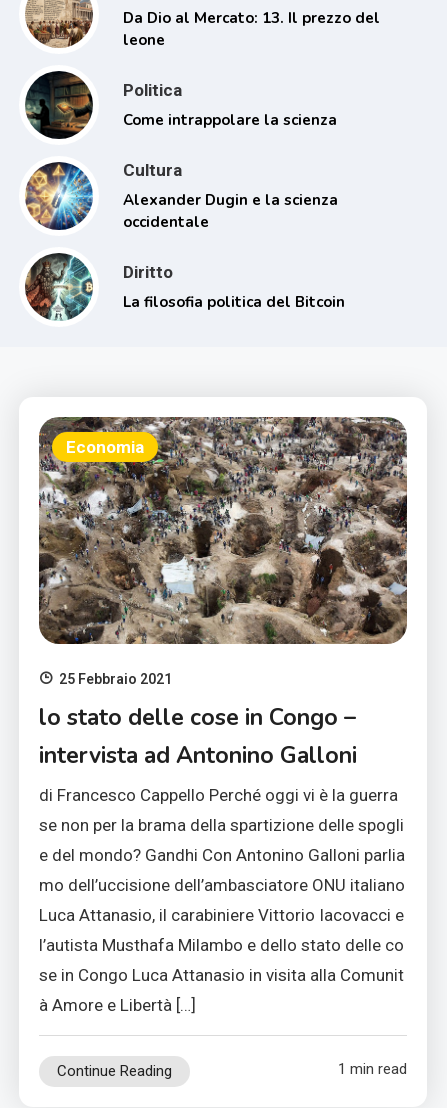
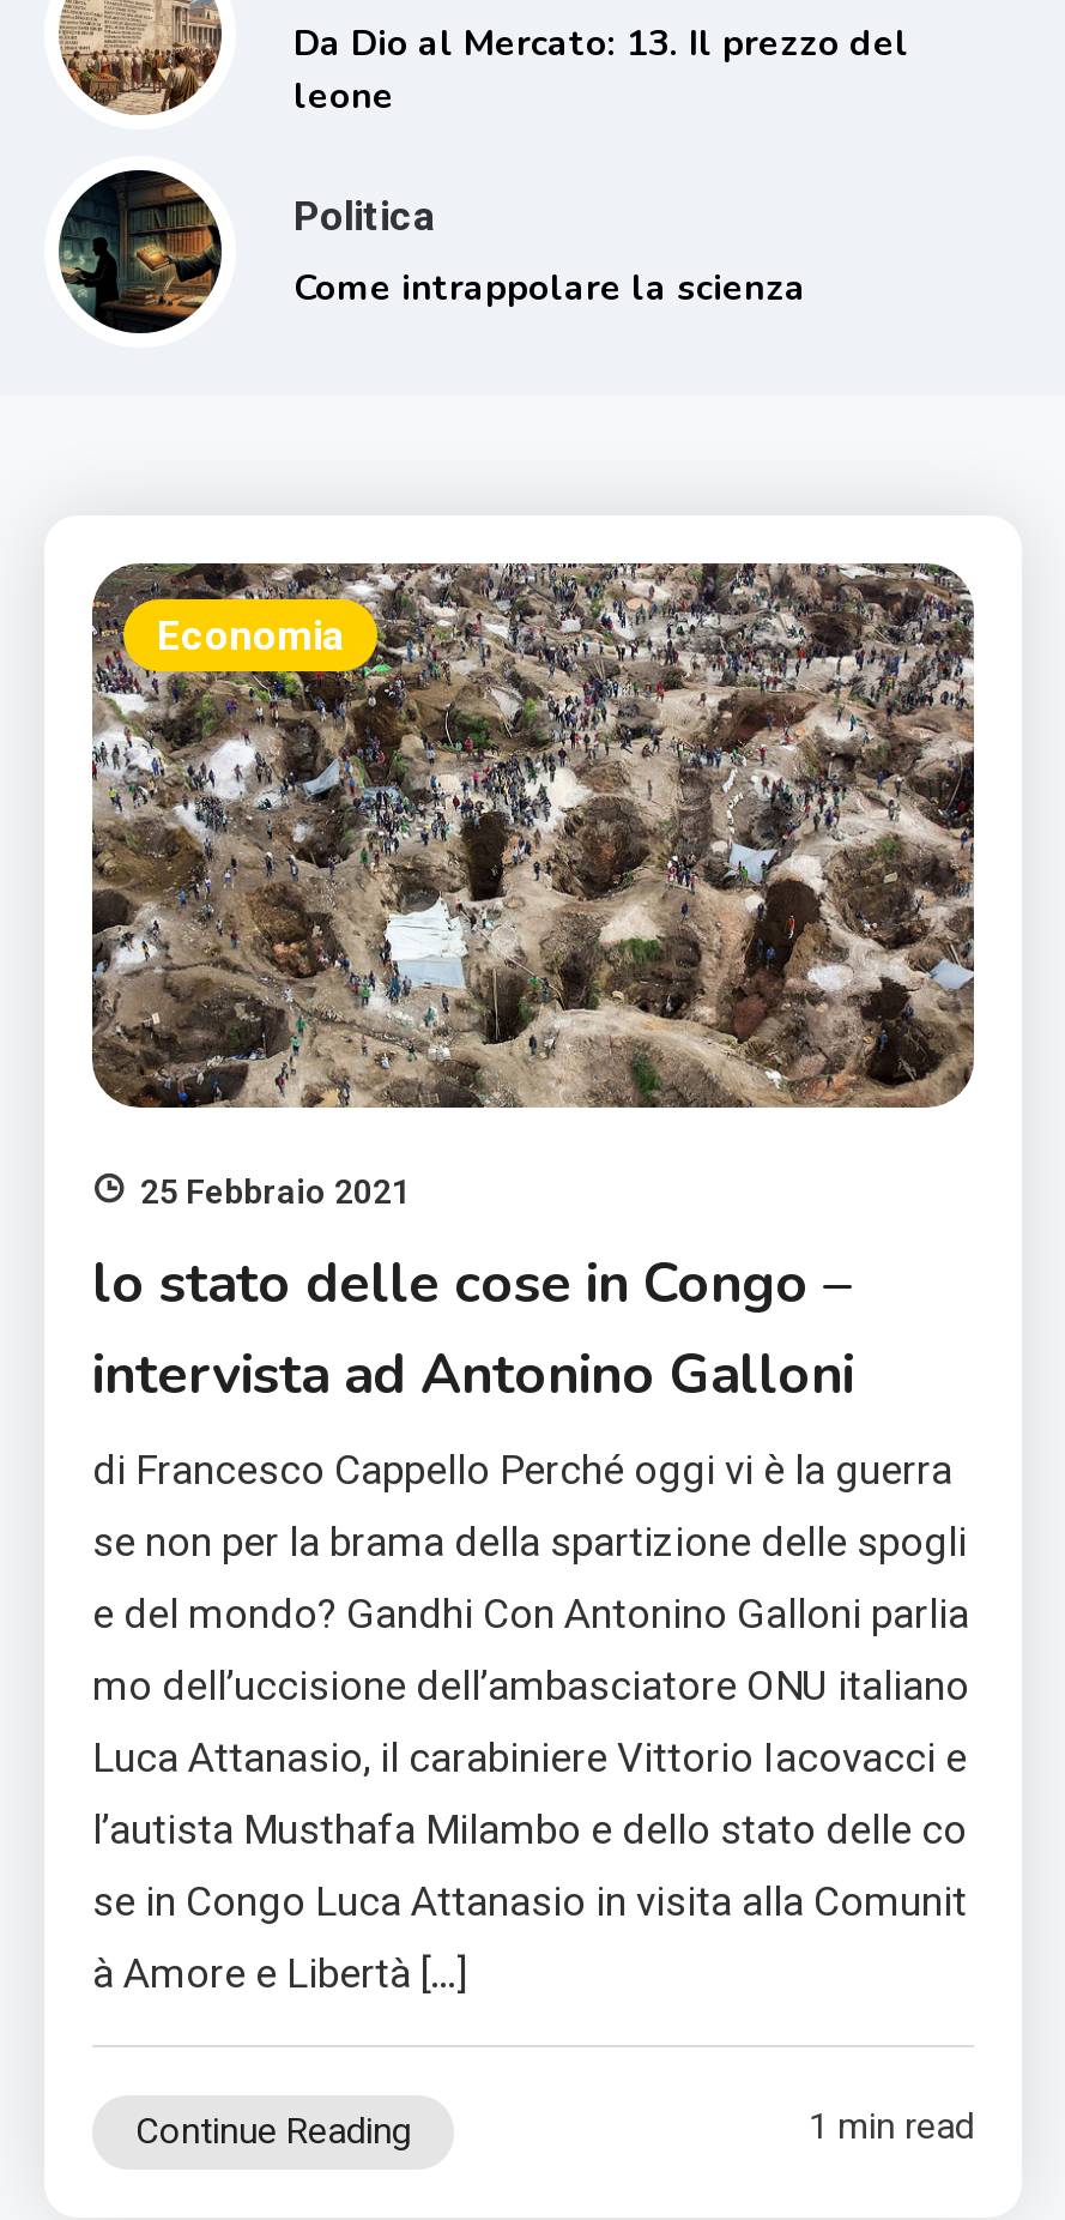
[26,159,345,311] [image] | Cultura | Alexander Dugin e la scienza | occidentale | Diritto | La filosofia politica del Bitcoin -> none
[25,254,93,321] [image] -> none

